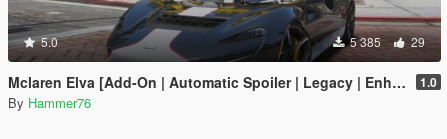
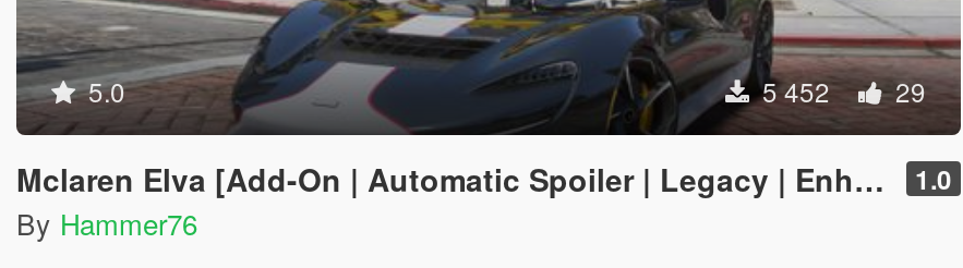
[347,33,425,50] 5 385 29 -> [756,72,926,109] 5 452 29

